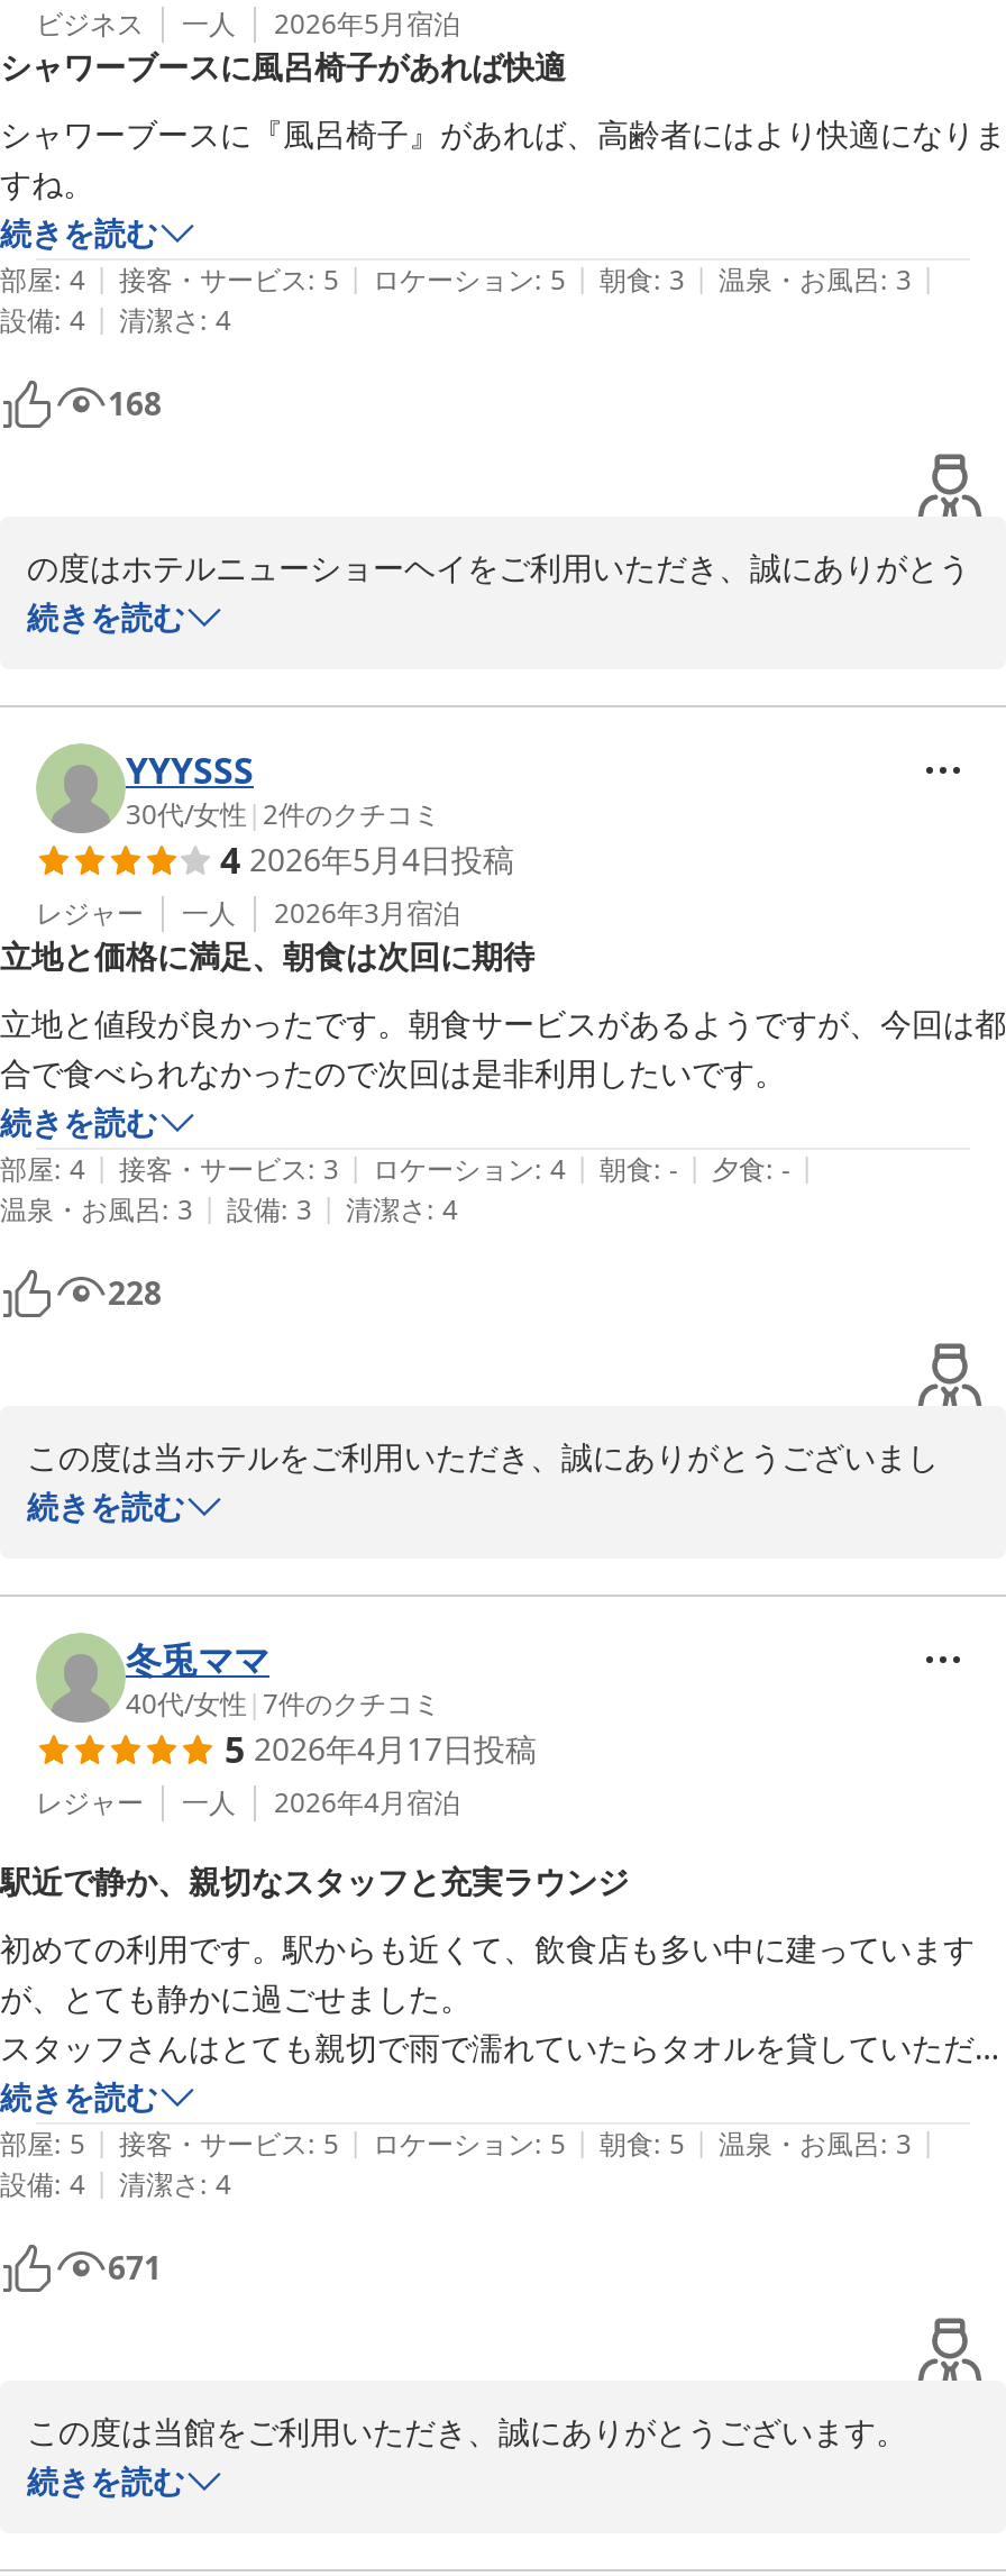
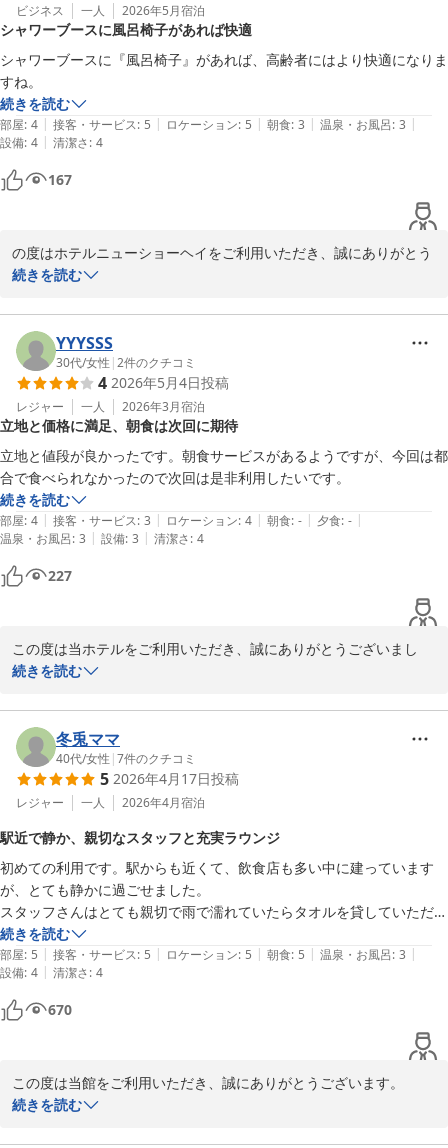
[108,382,162,424] 168 -> [48,170,72,189] 167
[108,1271,162,1314] 228 -> [48,566,72,585] 227
[108,2246,162,2289] 671 -> [48,1000,72,1019] 670

